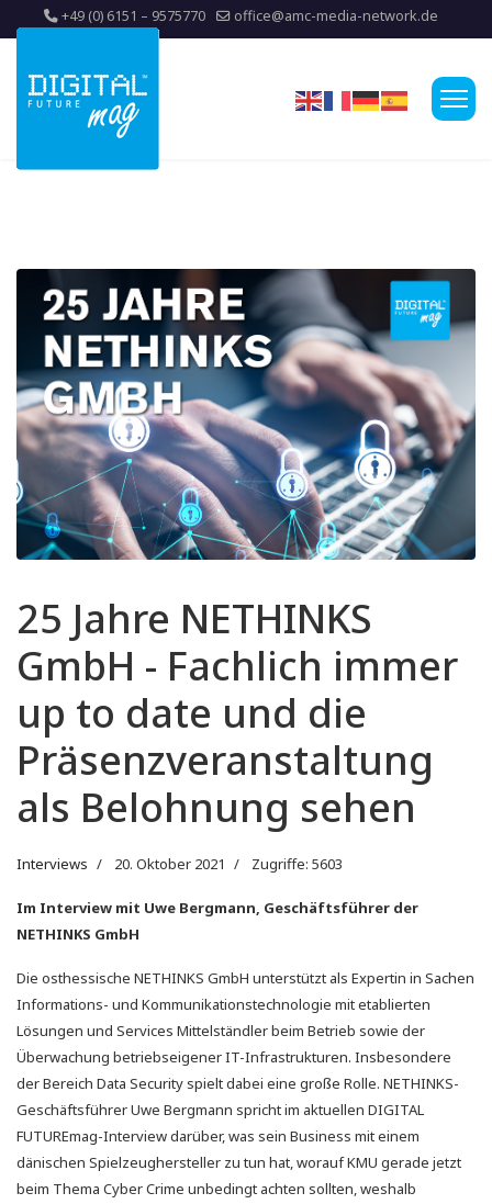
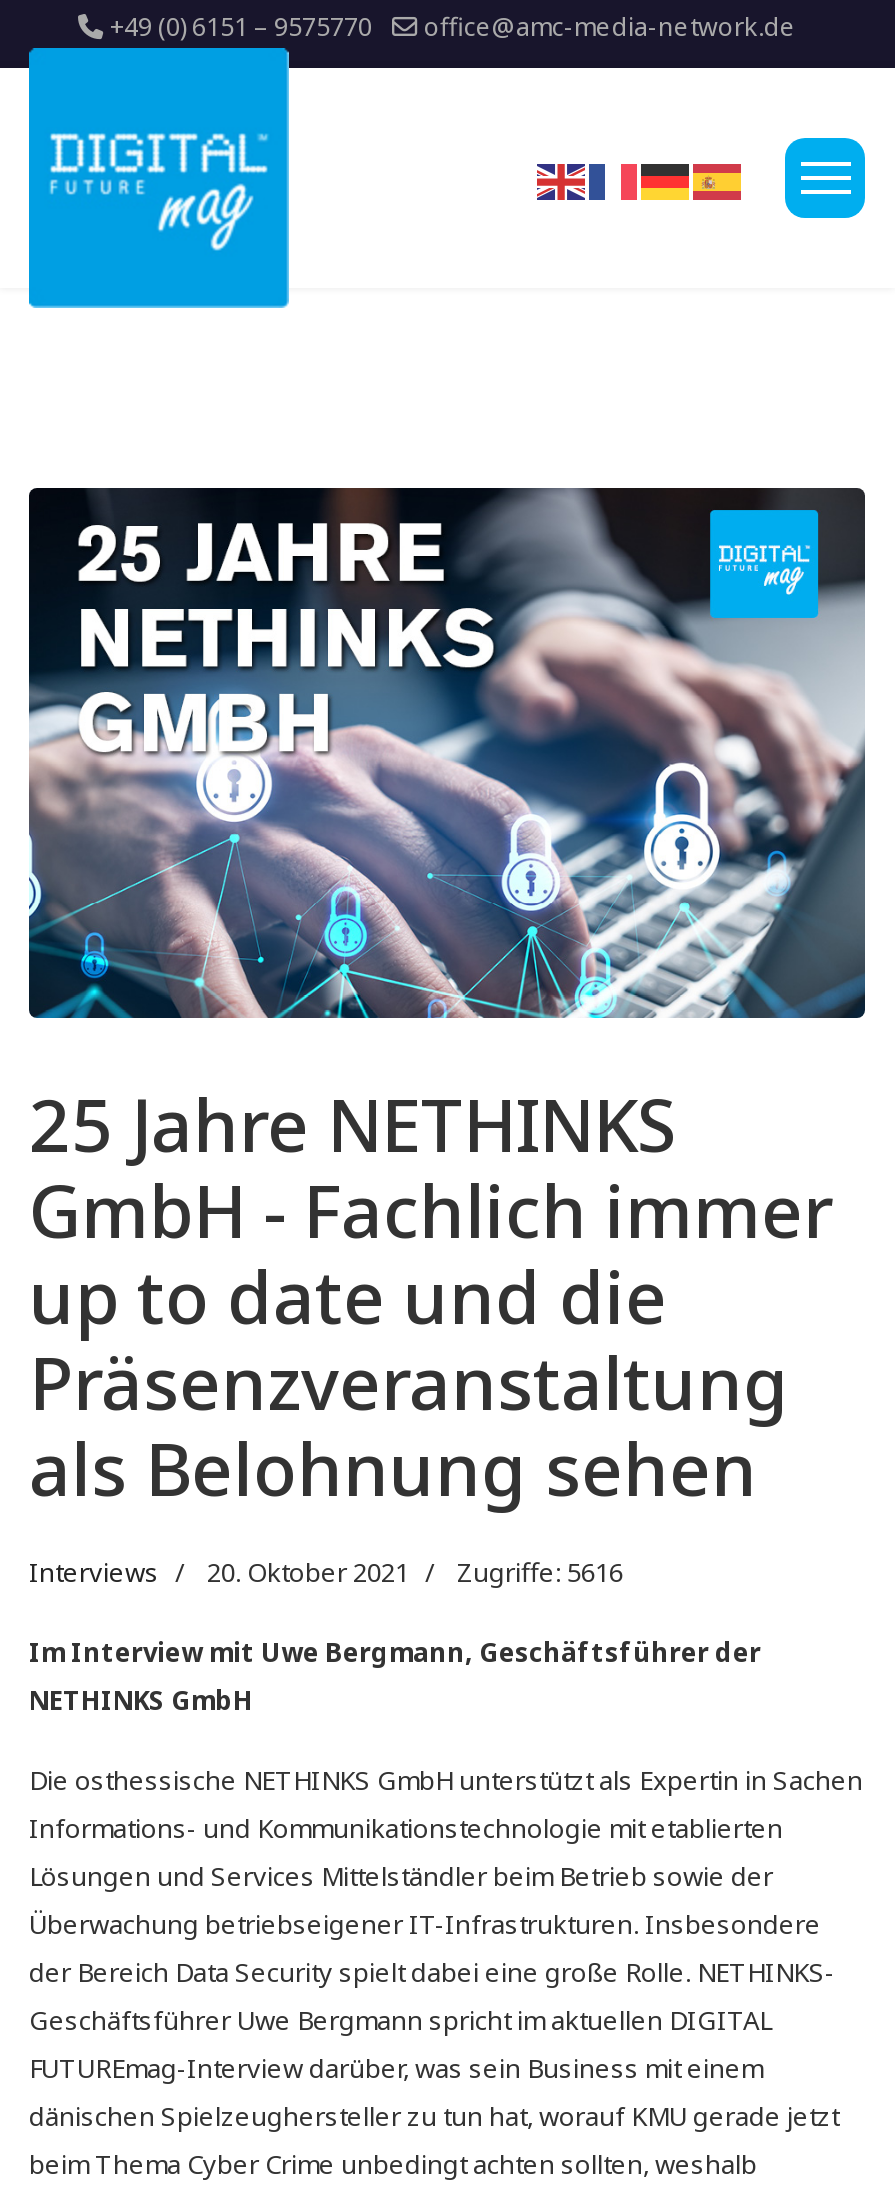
[16,854,343,874] Interviews 20. Oktober 2021 Zugriffe: 5603 -> [29,1555,623,1591] Interviews 20. Oktober 2021 Zugriffe: 5616

